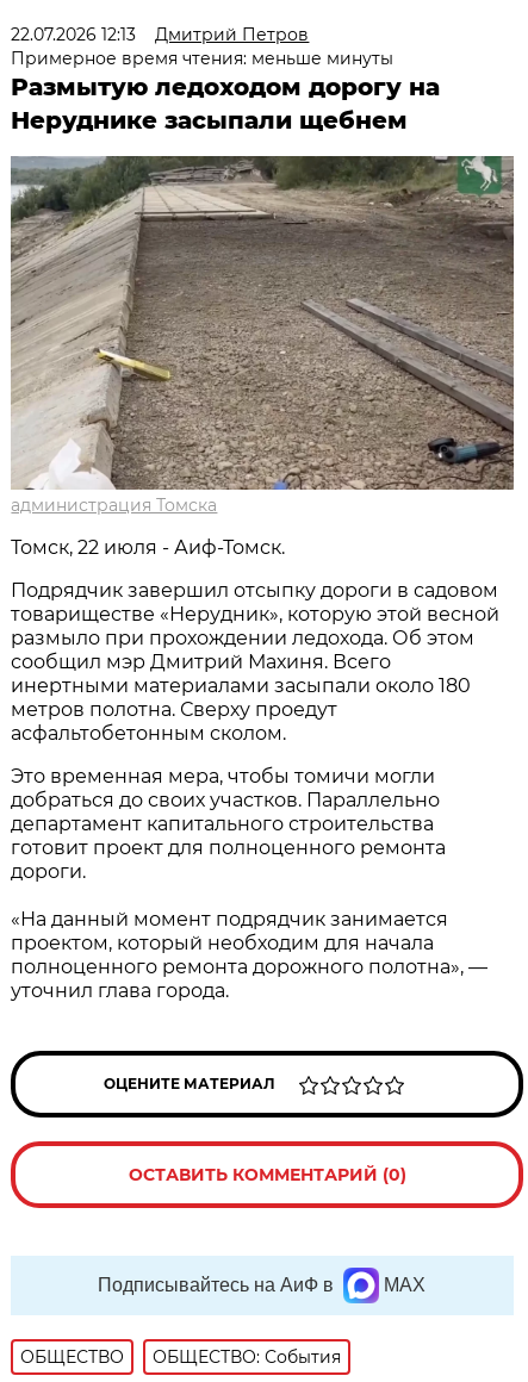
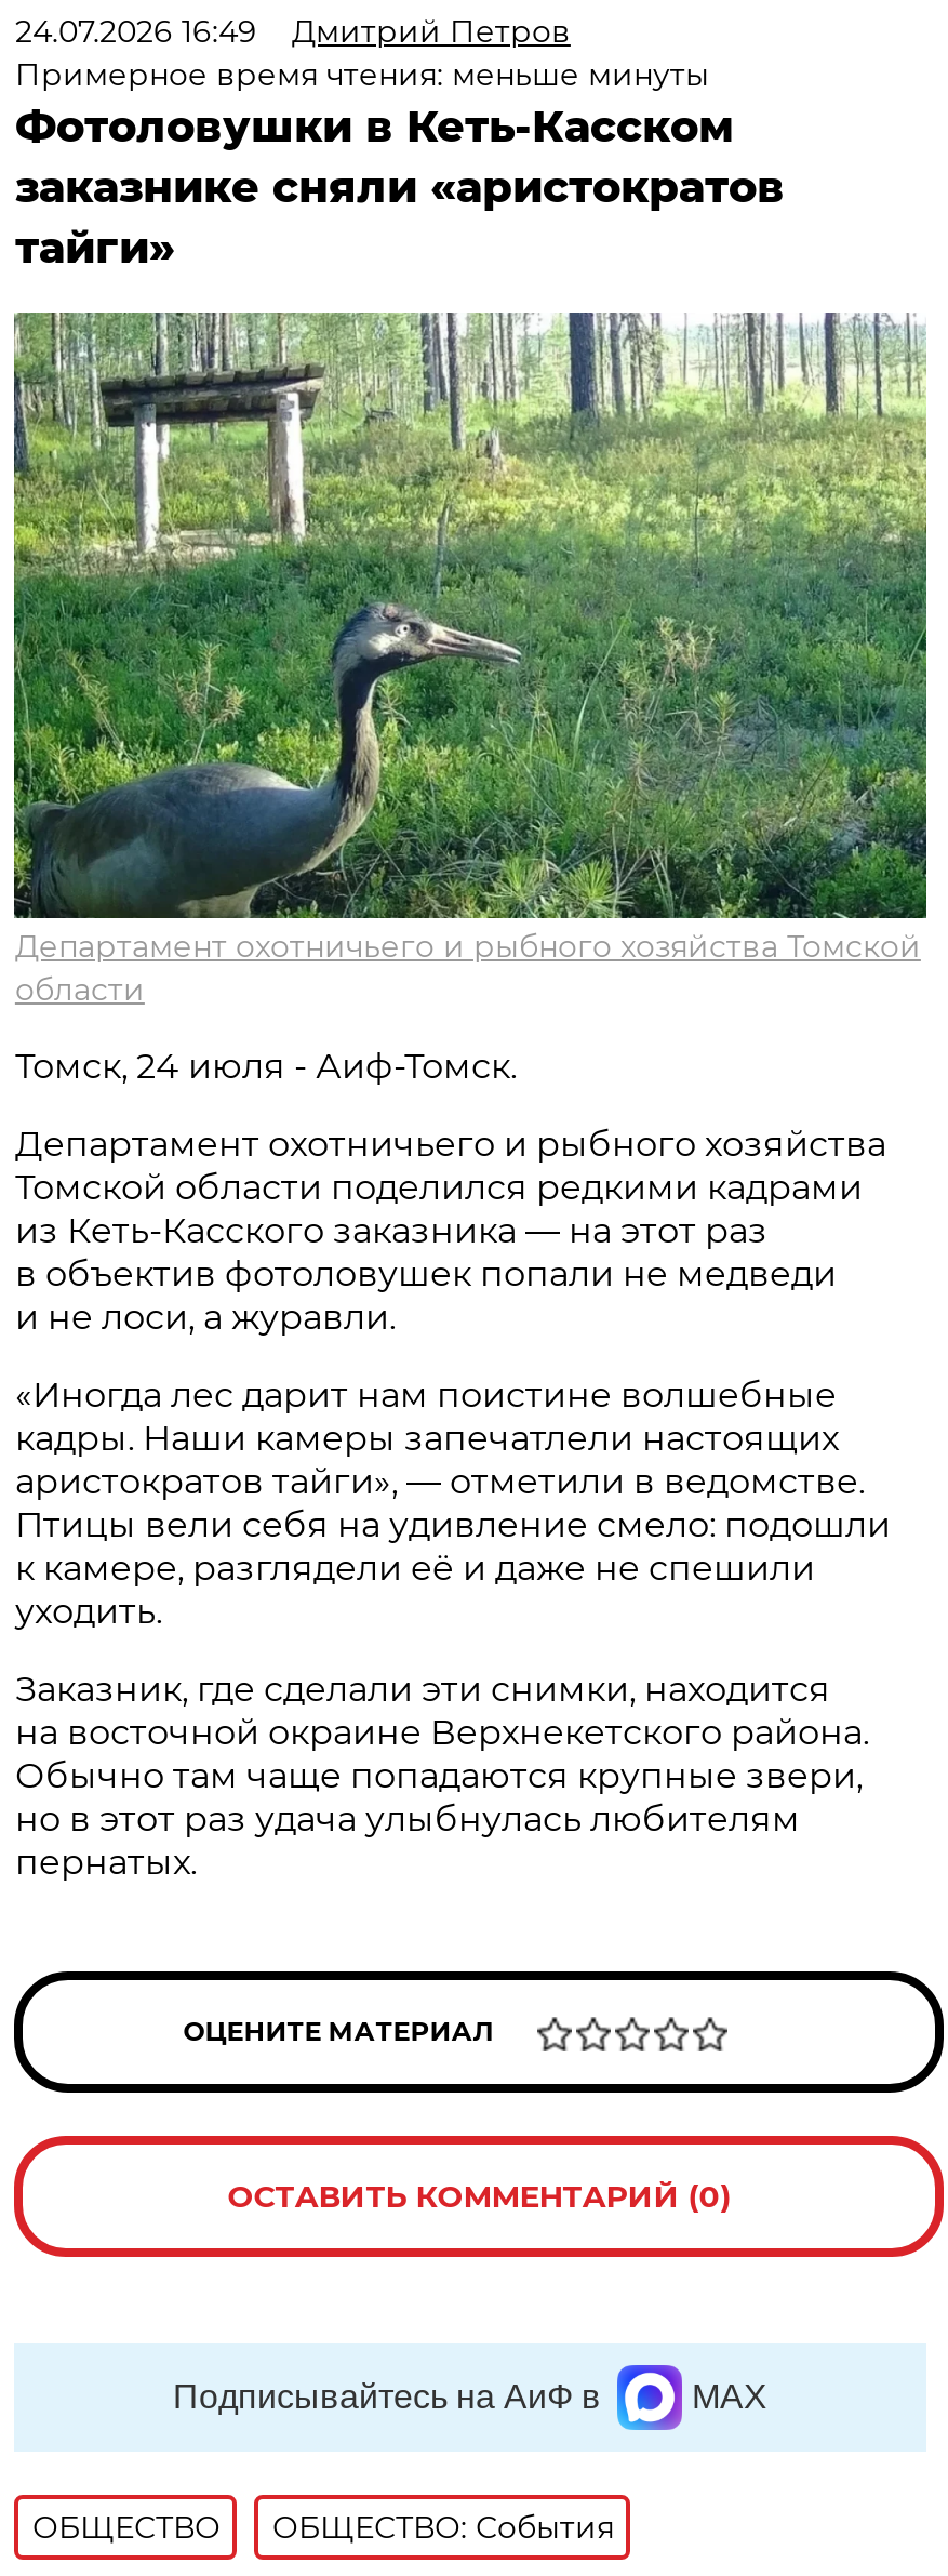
[11,24,309,45] 22.07.2026 12:13 Дмитрий Петров -> [15,12,571,51] 24.07.2026 16:49 Дмитрий Петров
[11,73,440,135] Размытую ледоходом дорогу на | Неруднике засыпали щебнем -> [15,101,785,274] Фотоловушки в Кеть-Касском | заказнике сняли «аристократов | тайги»
[11,155,515,516] [image] | администрация Томска -> [12,310,929,1010] [image] | Департамент охотничьего и рыбного хозяйства Томской | области
[11,536,285,559] Томск, 22 июля - Аиф-Томск. -> [15,1046,516,1088] Томск, 24 июля - Аиф-Томск.
[11,579,500,745] Подрядчик завершил отсыпку дороги в садовом | товариществе «Нерудник», которую этой весной | размыло при прохождении ледохода. Об этом | сообщил мэр Дмитрий Махиня. Всего | инертными материалами засыпали около 180 | метров полотна. Сверху проедут | асфальтобетонным сколом. -> [15,1124,886,1338] Департамент охотничьего и рыбного хозяйства | Томской области поделился редкими кадрами | из Кеть-Касского заказника — на этот раз | в объектив фотоловушек попали не медведи | и не лоси, а журавли.
[11,765,446,883] Это временная мера, чтобы томичи могли | добраться до своих участков. Параллельно | департамент капитального строительства | готовит проект для полноценного ремонта | дороги. -> [15,1375,890,1633] «Иногда лес дарит нам поистине волшебные | кадры. Наши камеры запечатлели настоящих | аристократов тайги», — отметили в ведомстве. | Птицы вели себя на удивление смело: подошли | к камере, разглядели её и даже не спешили | уходить.
[11,908,488,1002] «На данный момент подрядчик занимается | проектом, который необходим для начала | полноценного ремонта дорожного полотна», — | уточнил глава города. -> [15,1669,869,1883] Заказник, где сделали эти снимки, находится | на восточной окраине Верхнекетского района. | Обычно там чаще попадаются крупные звери, | но в этот раз удача улыбнулась любителям | пернатых.

